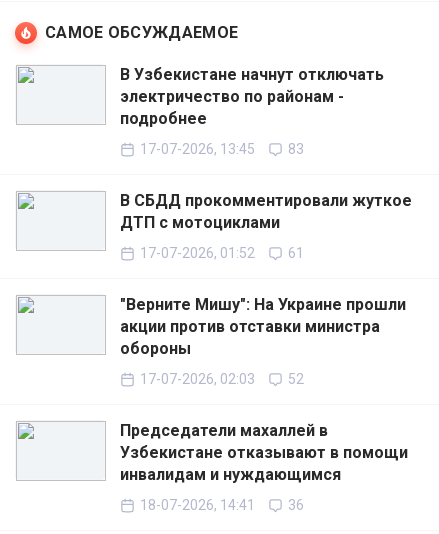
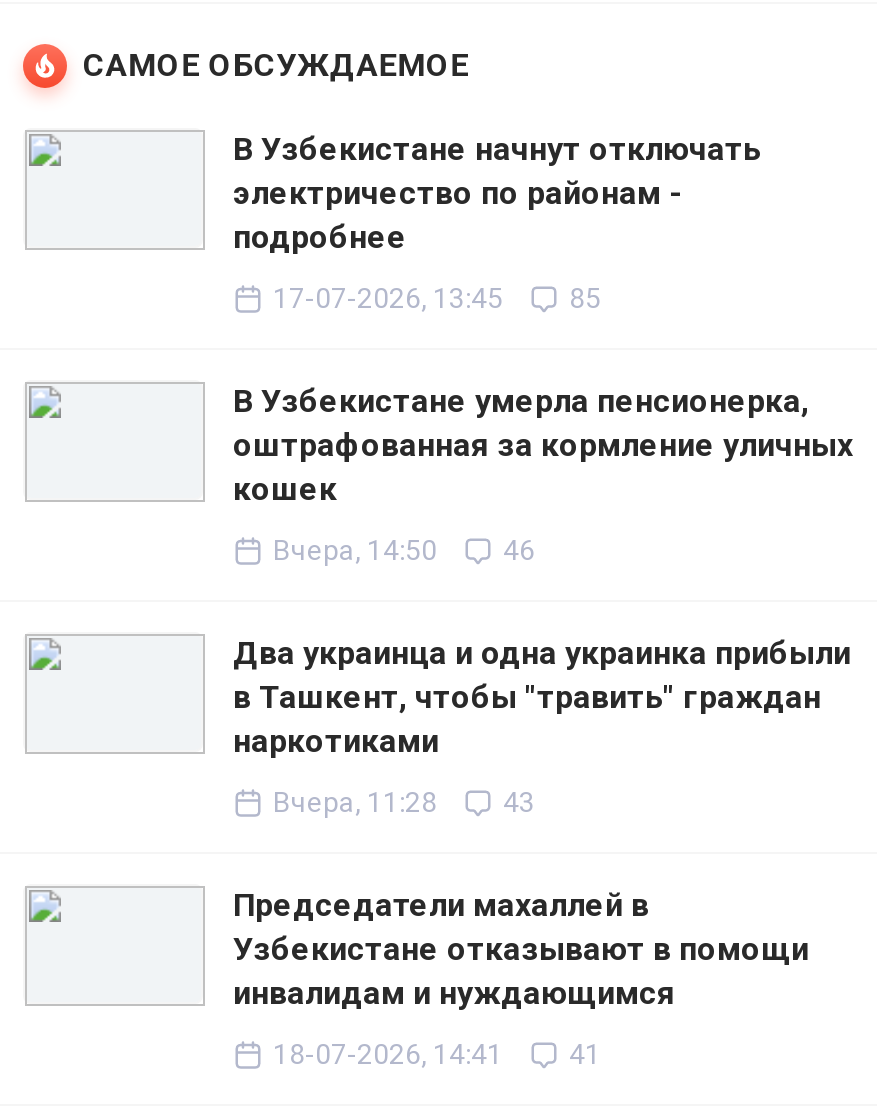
[288,141,304,157] 83 -> [569,282,601,314] 85
[120,191,412,232] В СБДД прокомментировали жуткое | ДТП с мотоциклами -> [233,382,853,508] В Узбекистане умерла пенсионерка, | оштрафованная за кормление уличных | кошек
[140,245,304,261] 17-07-2026, 01:52 | 61 -> [273,534,535,566] Вчера, 14:50 | 46
[120,295,406,358] "Верните Мишу": На Украине прошли | акции против отставки министра | обороны -> [233,634,851,760] Два украинца и одна украинка прибыли | в Ташкент, чтобы "травить" граждан | наркотиками
[140,371,304,387] 17-07-2026, 02:03 | 52 -> [273,786,535,818] Вчера, 11:28 | 43
[288,497,304,513] 36 -> [569,1038,601,1070] 41

